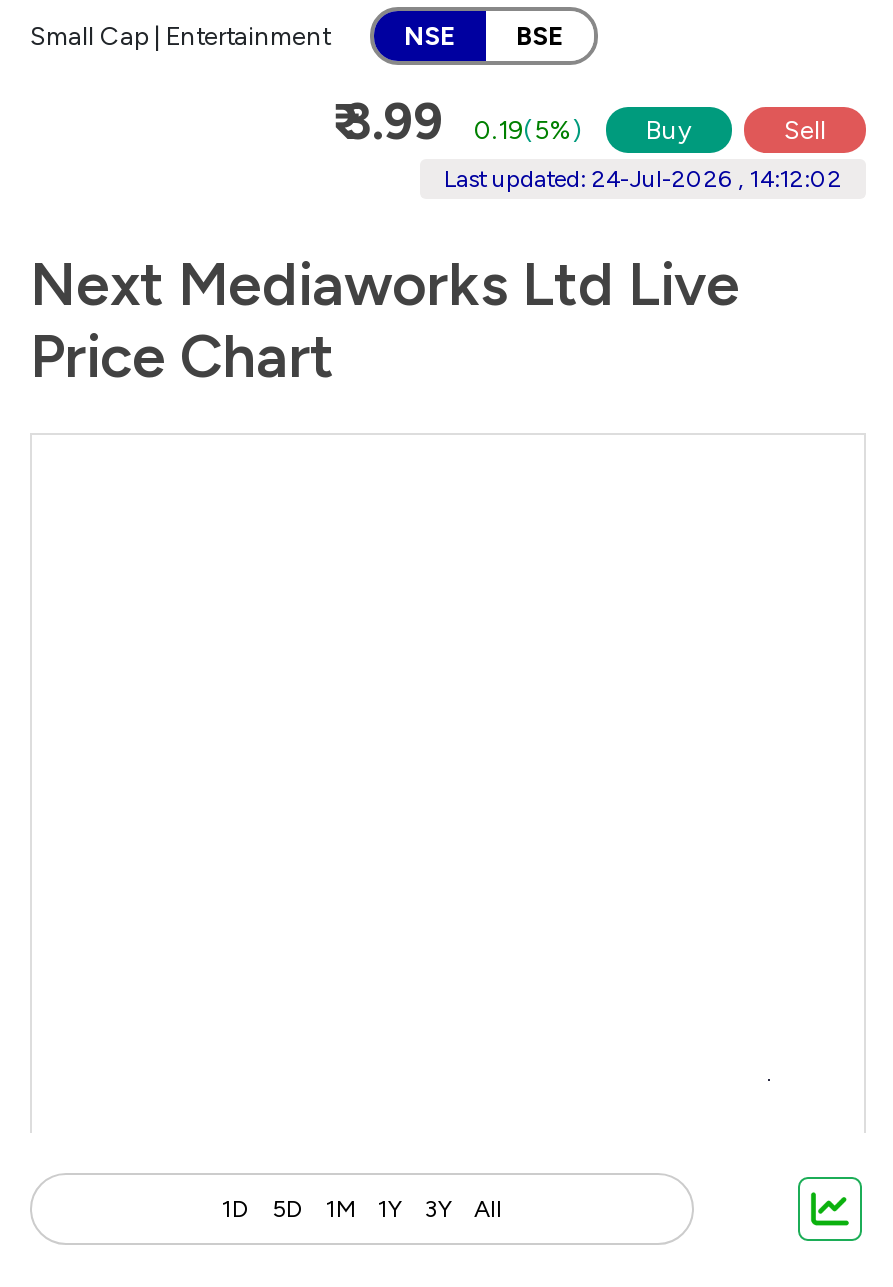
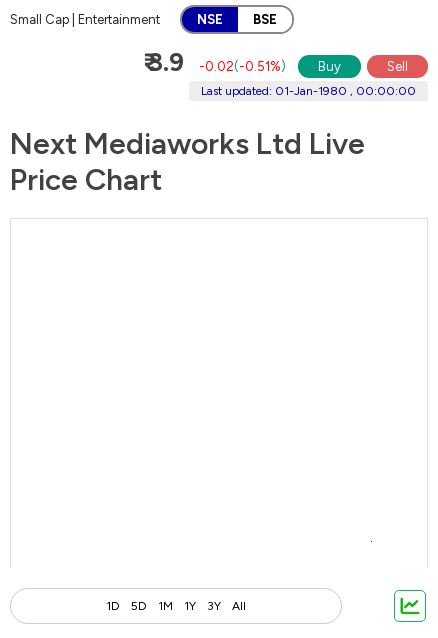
[332,90,444,150] ₹ 3.99 -> [143,46,184,76] ₹ 3.9
[474,114,588,144] 0.19(5%) -> [199,58,289,73] -0.02(-0.51%)
[444,164,842,192] Last updated: 24-Jul-2026 , 14:12:02 -> [201,83,416,97] Last updated: 01-Jan-1980 , 00:00:00

